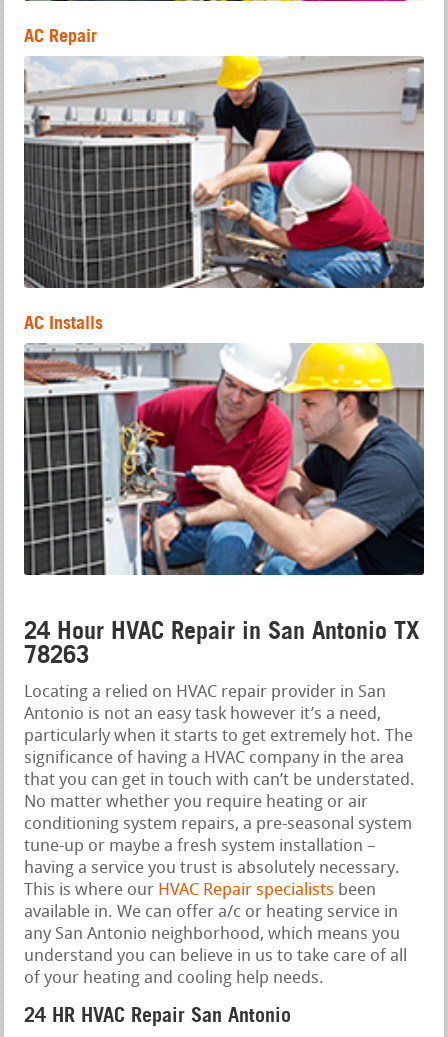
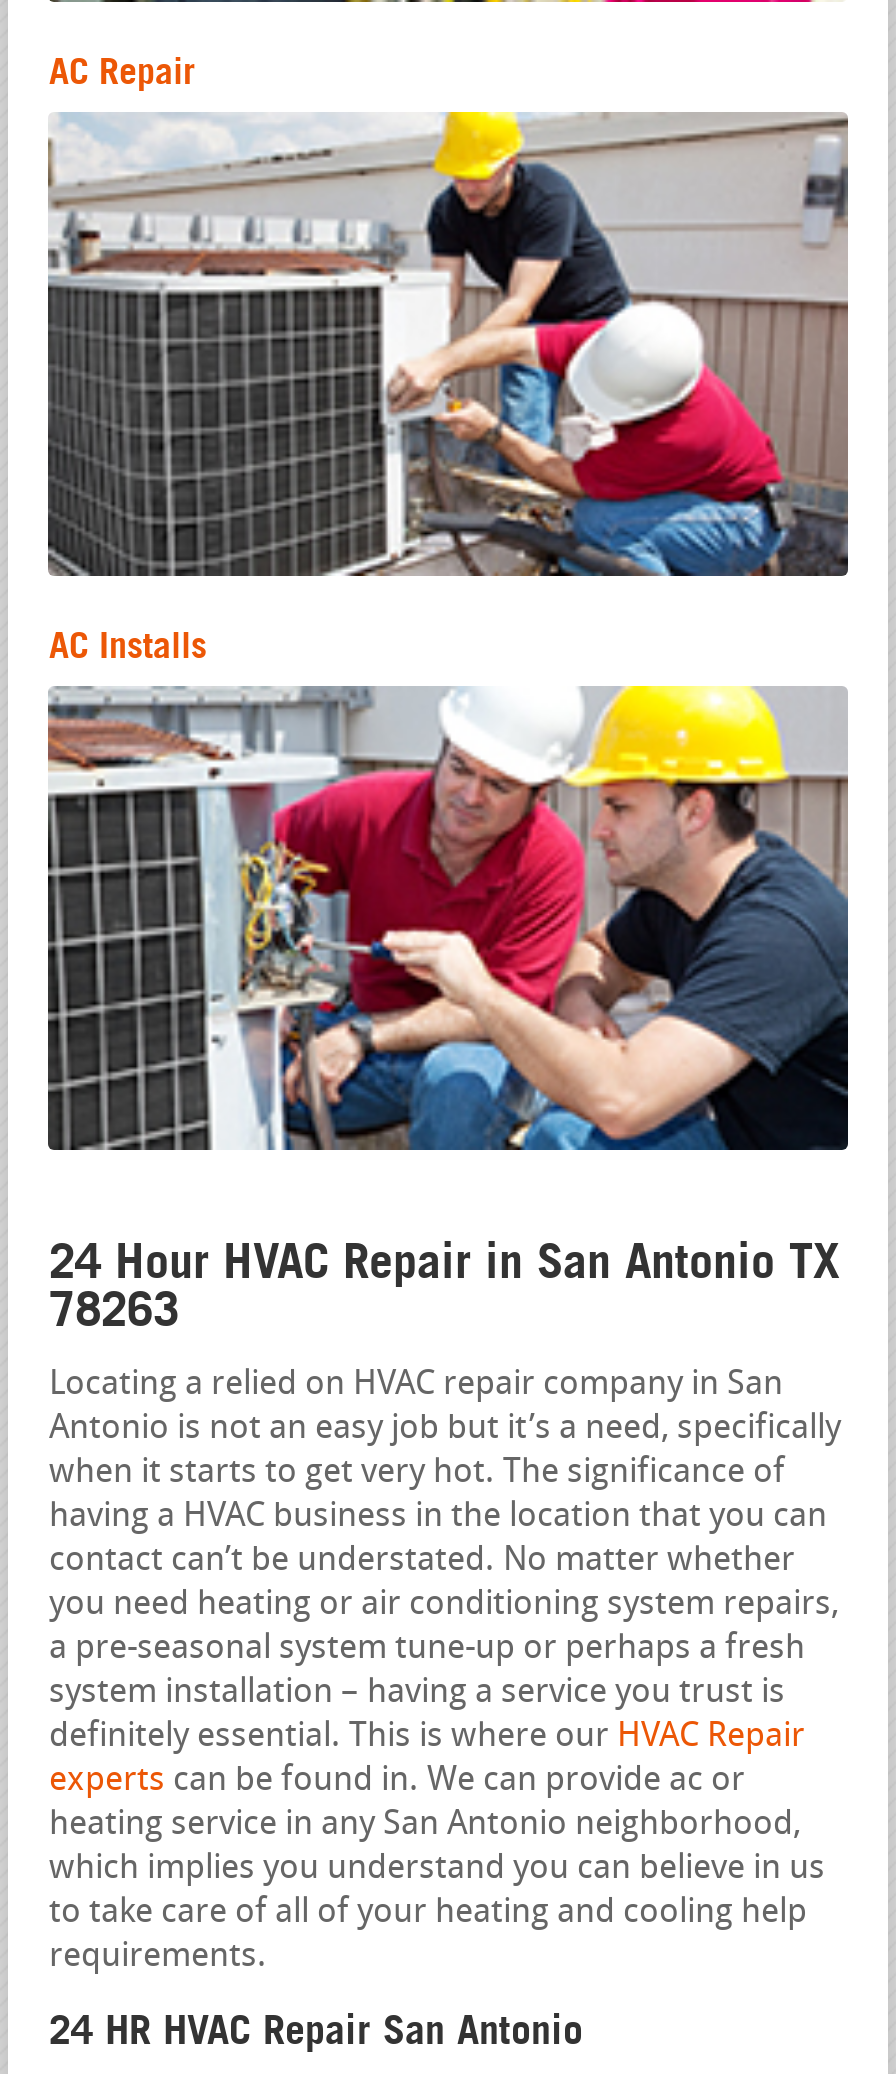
[24,684,415,987] Locating a relied on HVAC repair provider in San | Antonio is not an easy task however it’s a need, | particularly when it starts to get extremely hot. The | significance of having a HVAC company in the area | that you can get in touch with can’t be understated. | No matter whether you require heating or air | conditioning system repairs, a pre-seasonal system | tune-up or maybe a fresh system installation – | having a service you trust is absolutely necessary. | This is where our HVAC Repair specialists been | available in. We can offer a/c or heating service in | any San Antonio neighborhood, which means you | understand you can believe in us to take care of all | of your heating and cooling help needs. -> [49,1368,841,1974] Locating a relied on HVAC repair company in San | Antonio is not an easy job but it’s a need, specifically | when it starts to get very hot. The significance of | having a HVAC business in the location that you can | contact can’t be understated. No matter whether | you need heating or air conditioning system repairs, | a pre-seasonal system tune-up or perhaps a fresh | system installation – having a service you trust is | definitely essential. This is where our HVAC Repair | experts can be found in. We can provide ac or | heating service in any San Antonio neighborhood, | which implies you understand you can believe in us | to take care of all of your heating and cooling help | requirements.

